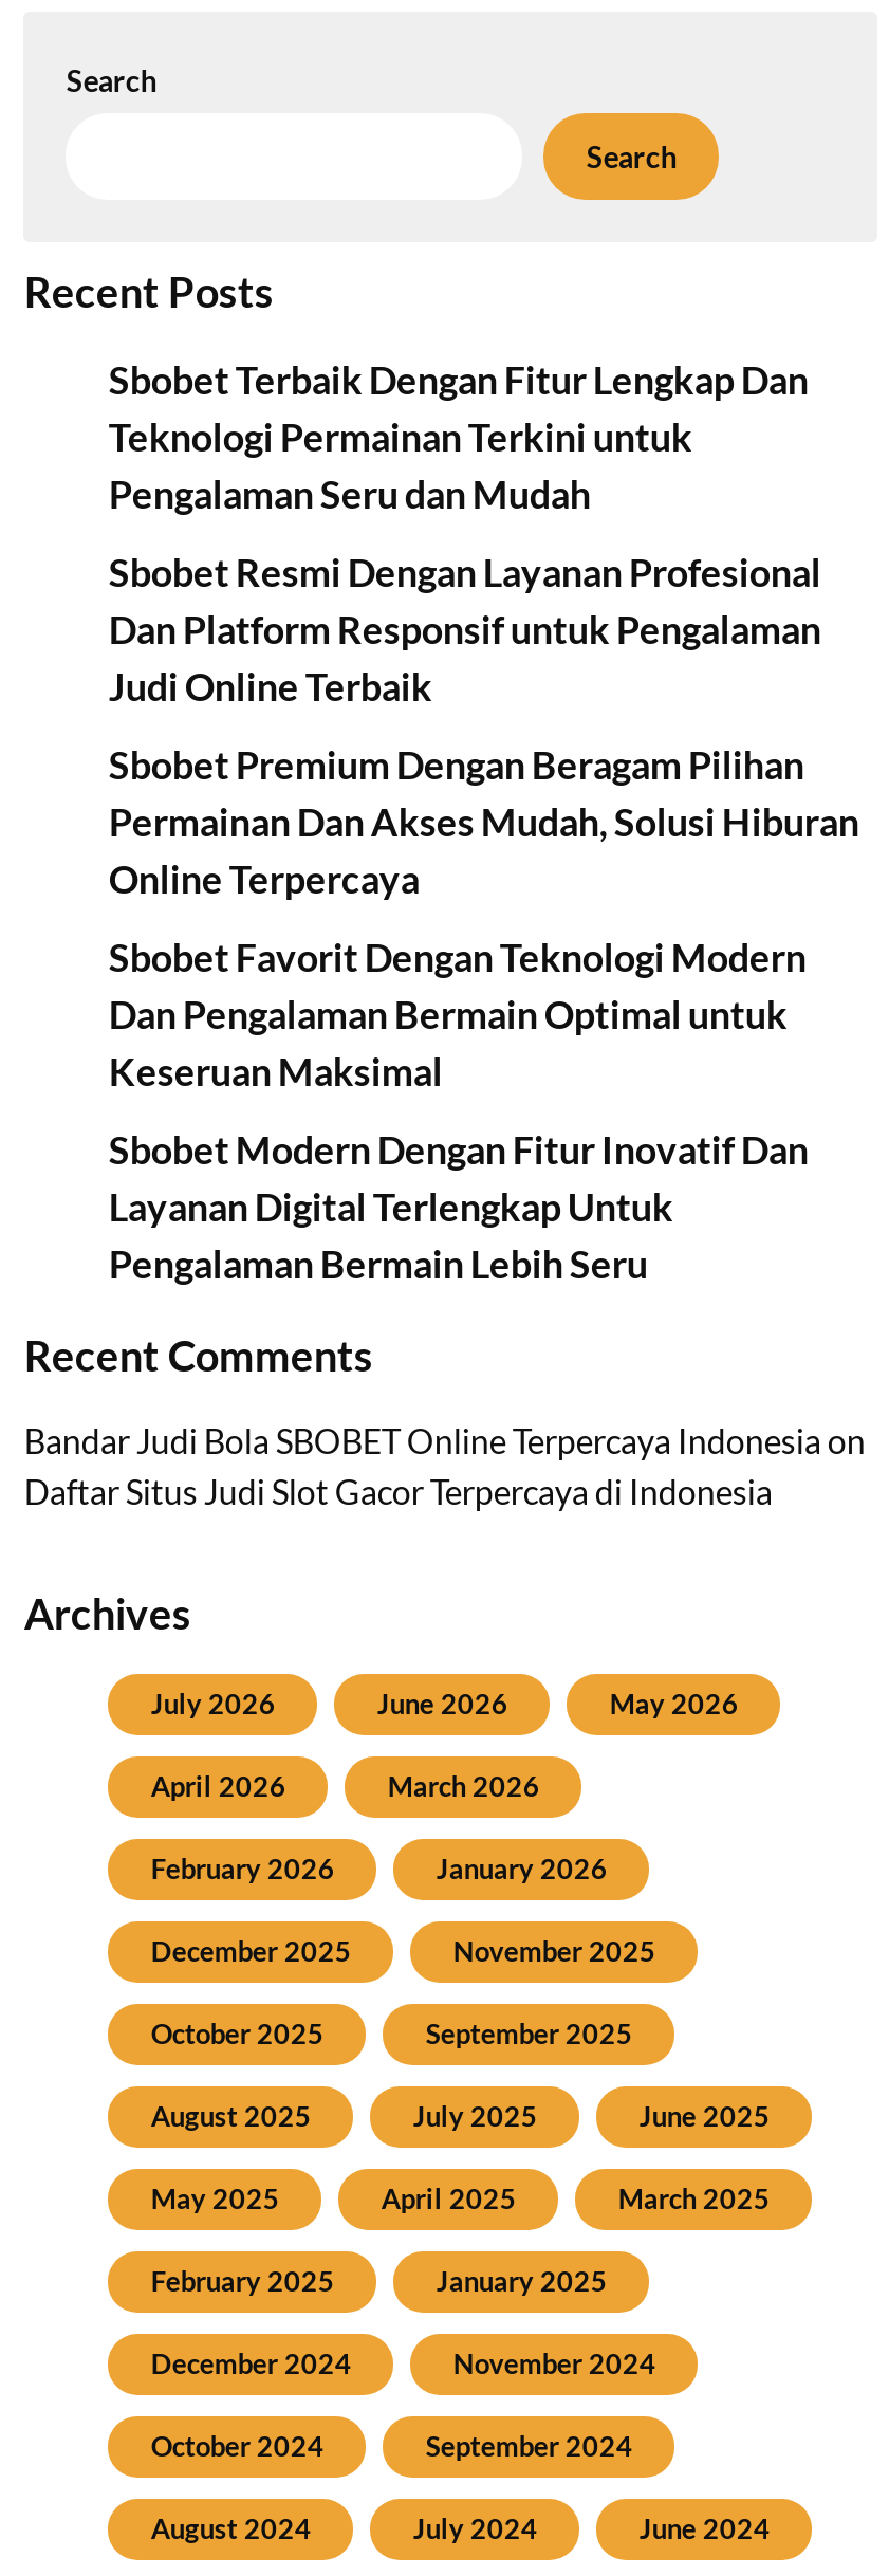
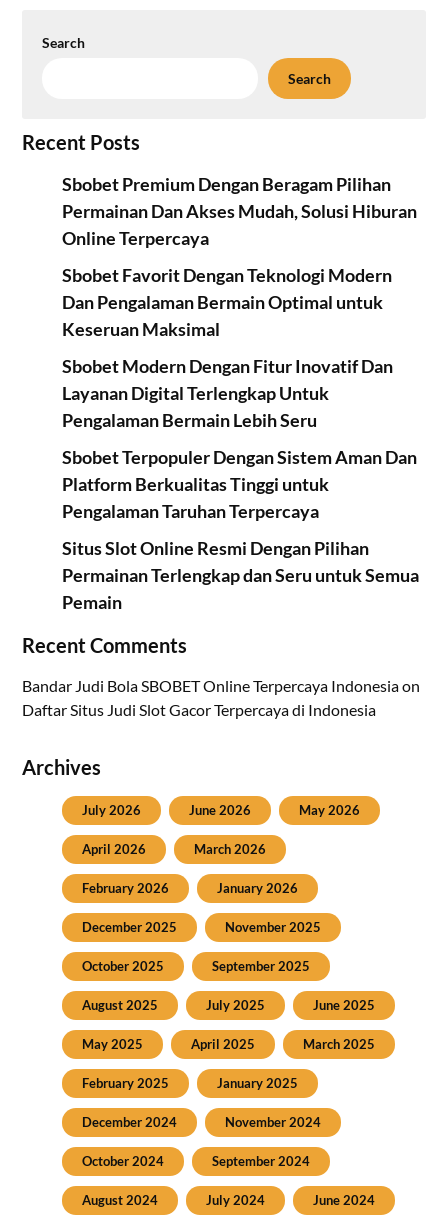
[109,357,821,711] Sbobet Terbaik Dengan Fitur Lengkap Dan | Teknologi Permainan Terkini untuk | Pengalaman Seru dan Mudah | Sbobet Resmi Dengan Layanan Profesional | Dan Platform Responsif untuk Pengalaman | Judi Online Terbaik -> none
moved [109,742,859,1288] -> [62,173,417,431]: Sbobet Premium Dengan Beragam Pilihan | Permainan Dan Akses Mudah, Solusi Hiburan | Online Terpercaya | ... | Layanan Digital Terlengkap Untuk | Pengalaman Bermain Lebih Seru
none -> [62,446,419,613] Sbobet Terpopuler Dengan Sistem Aman Dan | Platform Berkualitas Tinggi untuk | Pengalaman Taruhan Terpercaya | Situs Slot Online Resmi Dengan Pilihan | Permainan Terlengkap dan Seru untuk Semua | Pemain

